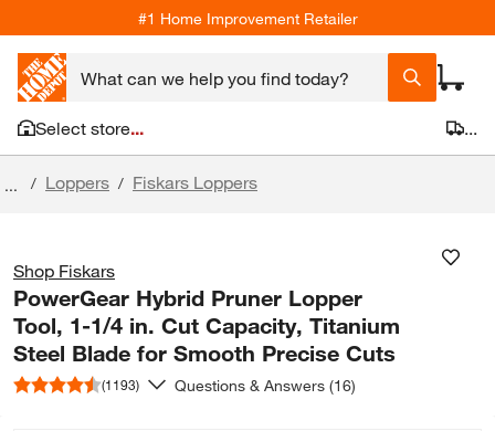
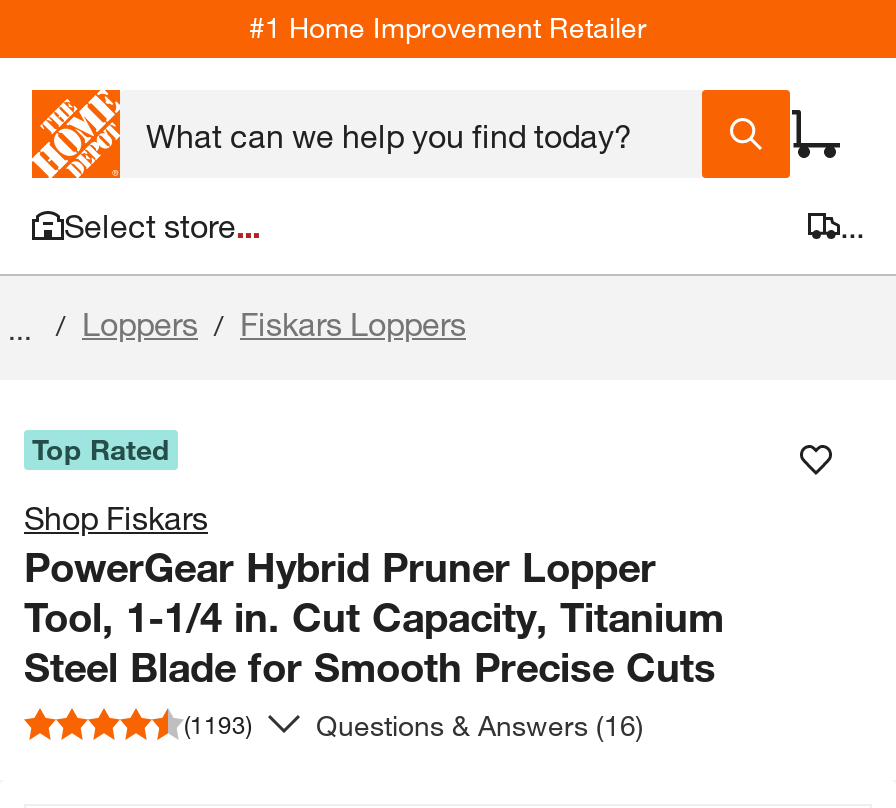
none -> [32,432,170,466] Top Rated

